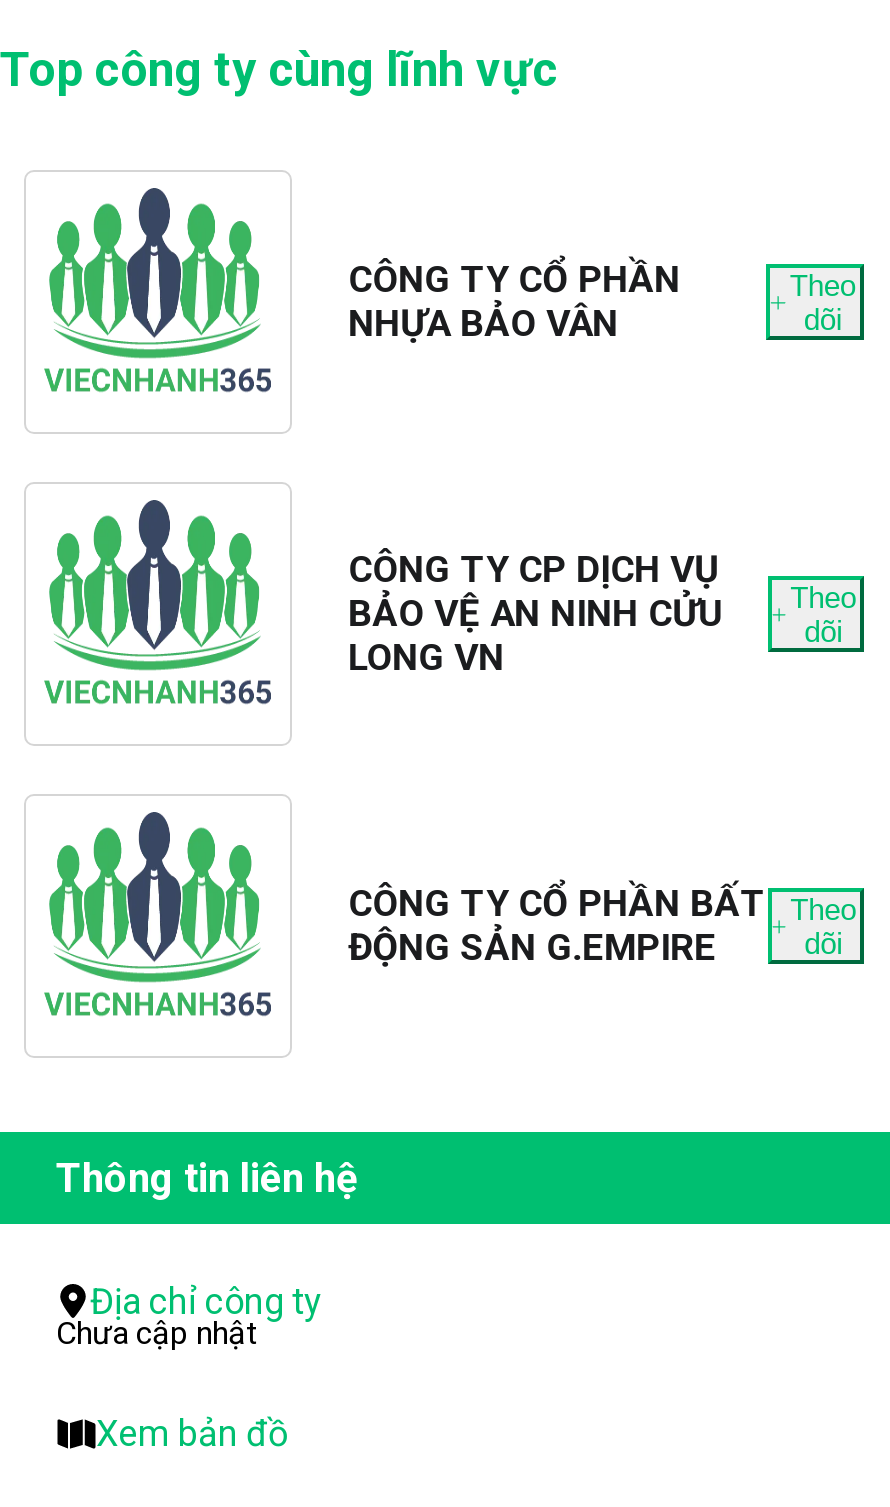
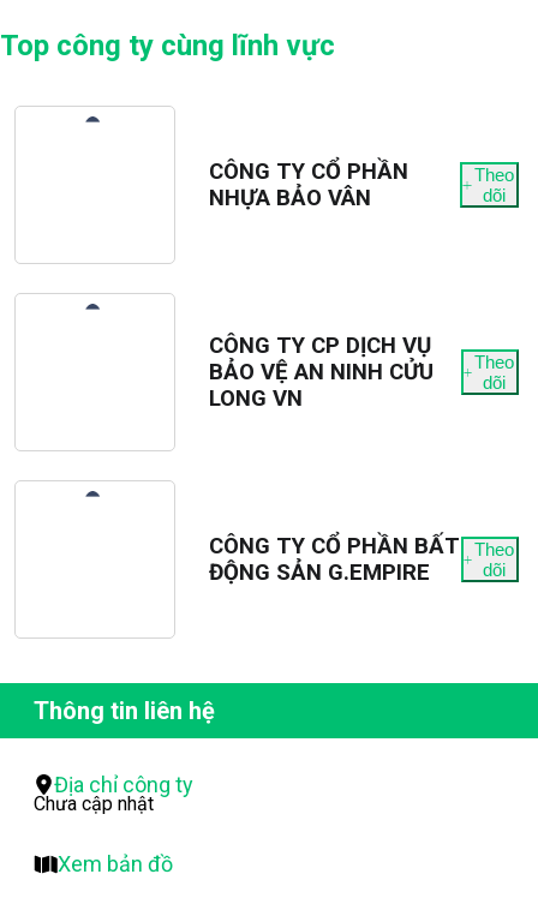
[44,196,274,394] [image] -> none
[44,508,274,706] [image] -> none
[44,820,274,1018] [image] -> none

